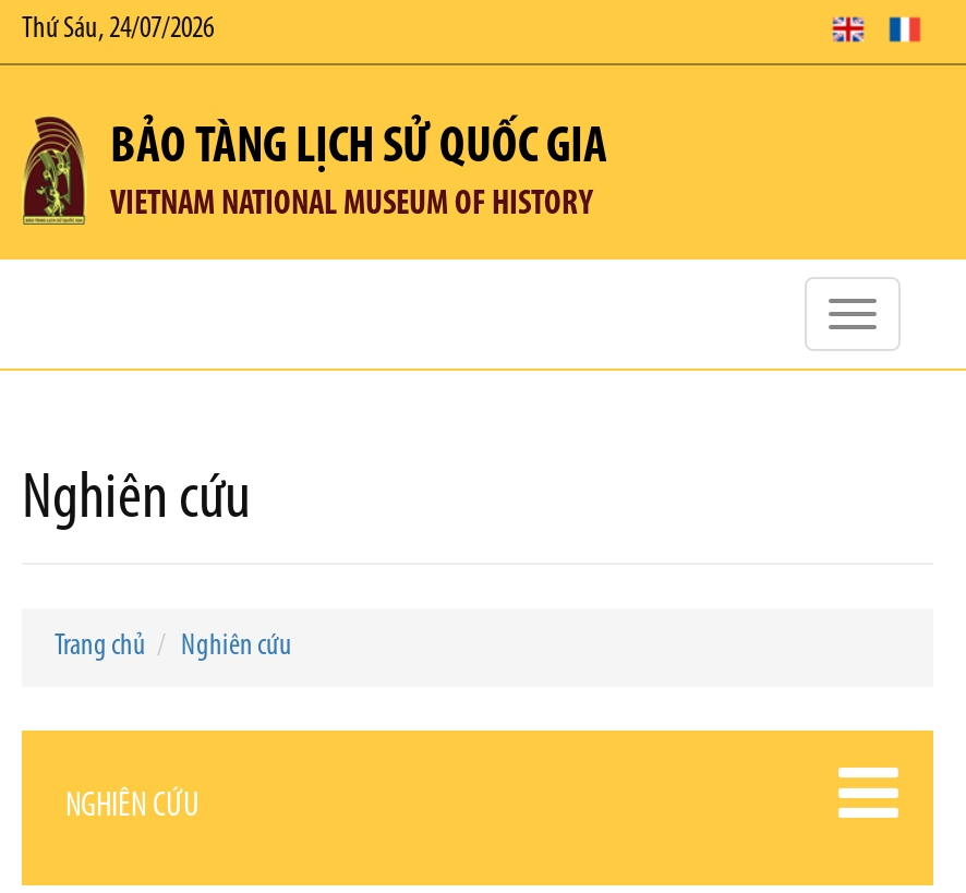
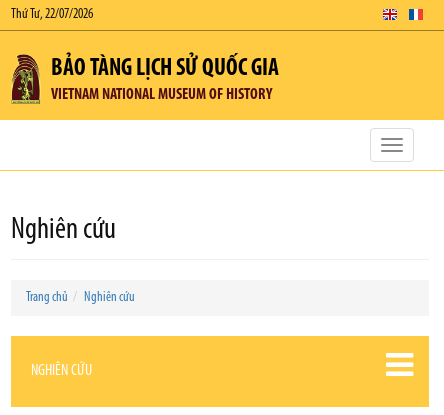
[22,13,214,46] Thứ Sáu, 24/07/2026 -> [11,7,93,22] Thứ Tư, 22/07/2026

